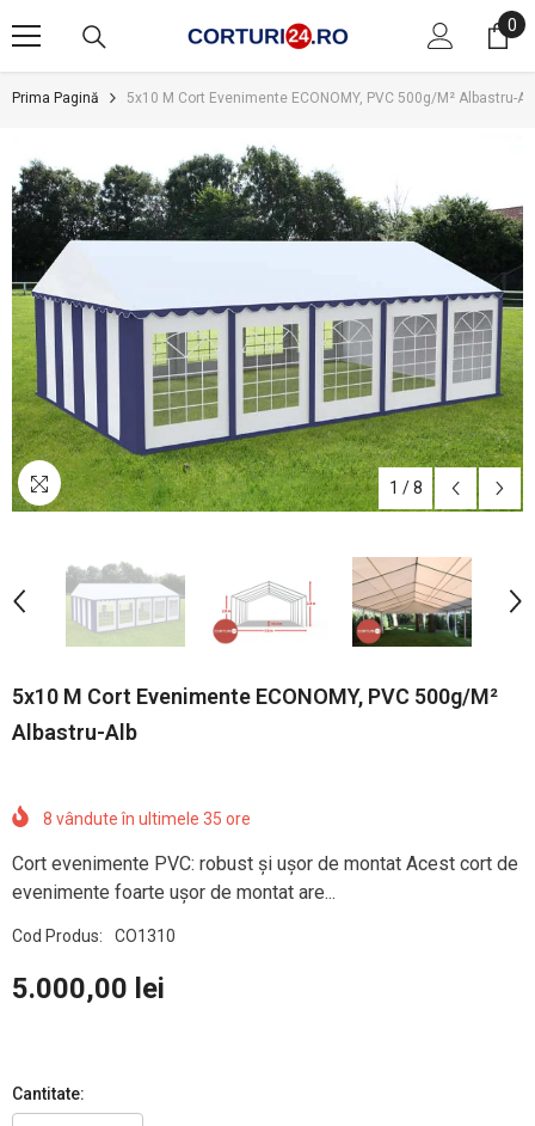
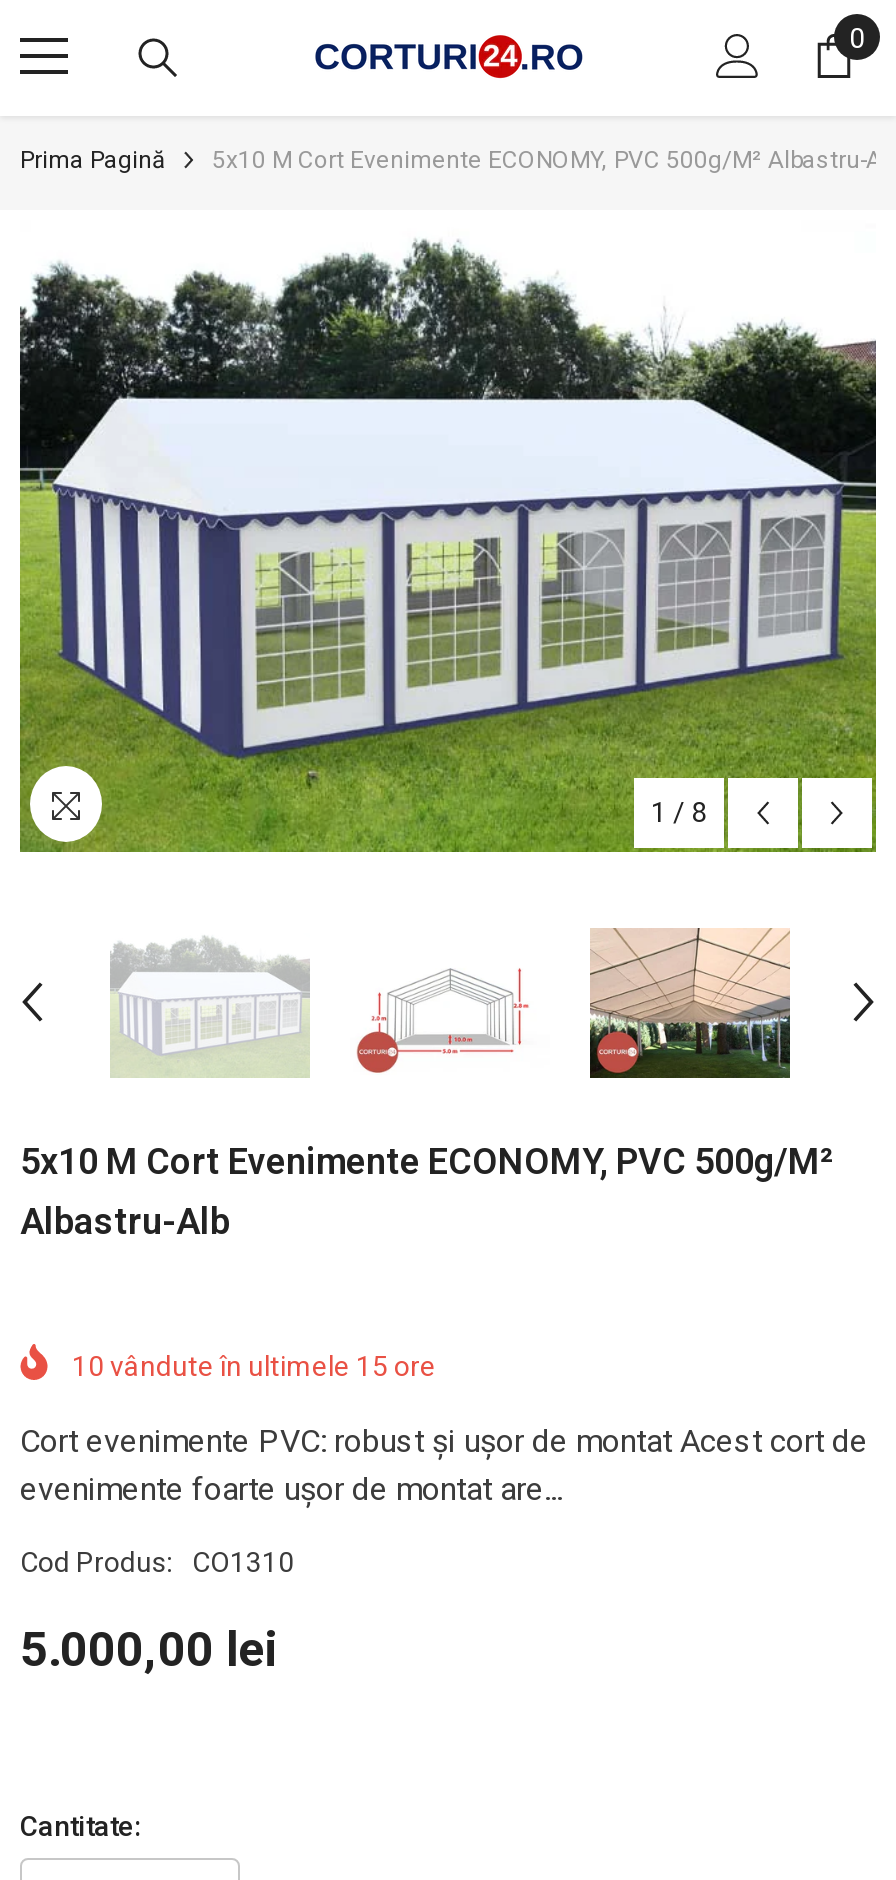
[43,810,251,829] 8 vândute în ultimele 35 ore -> [72,1351,436,1383] 10 vândute în ultimele 15 ore

